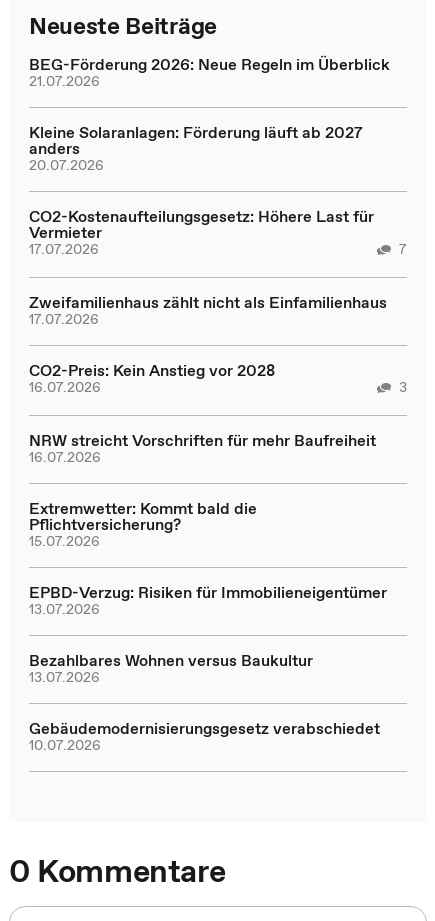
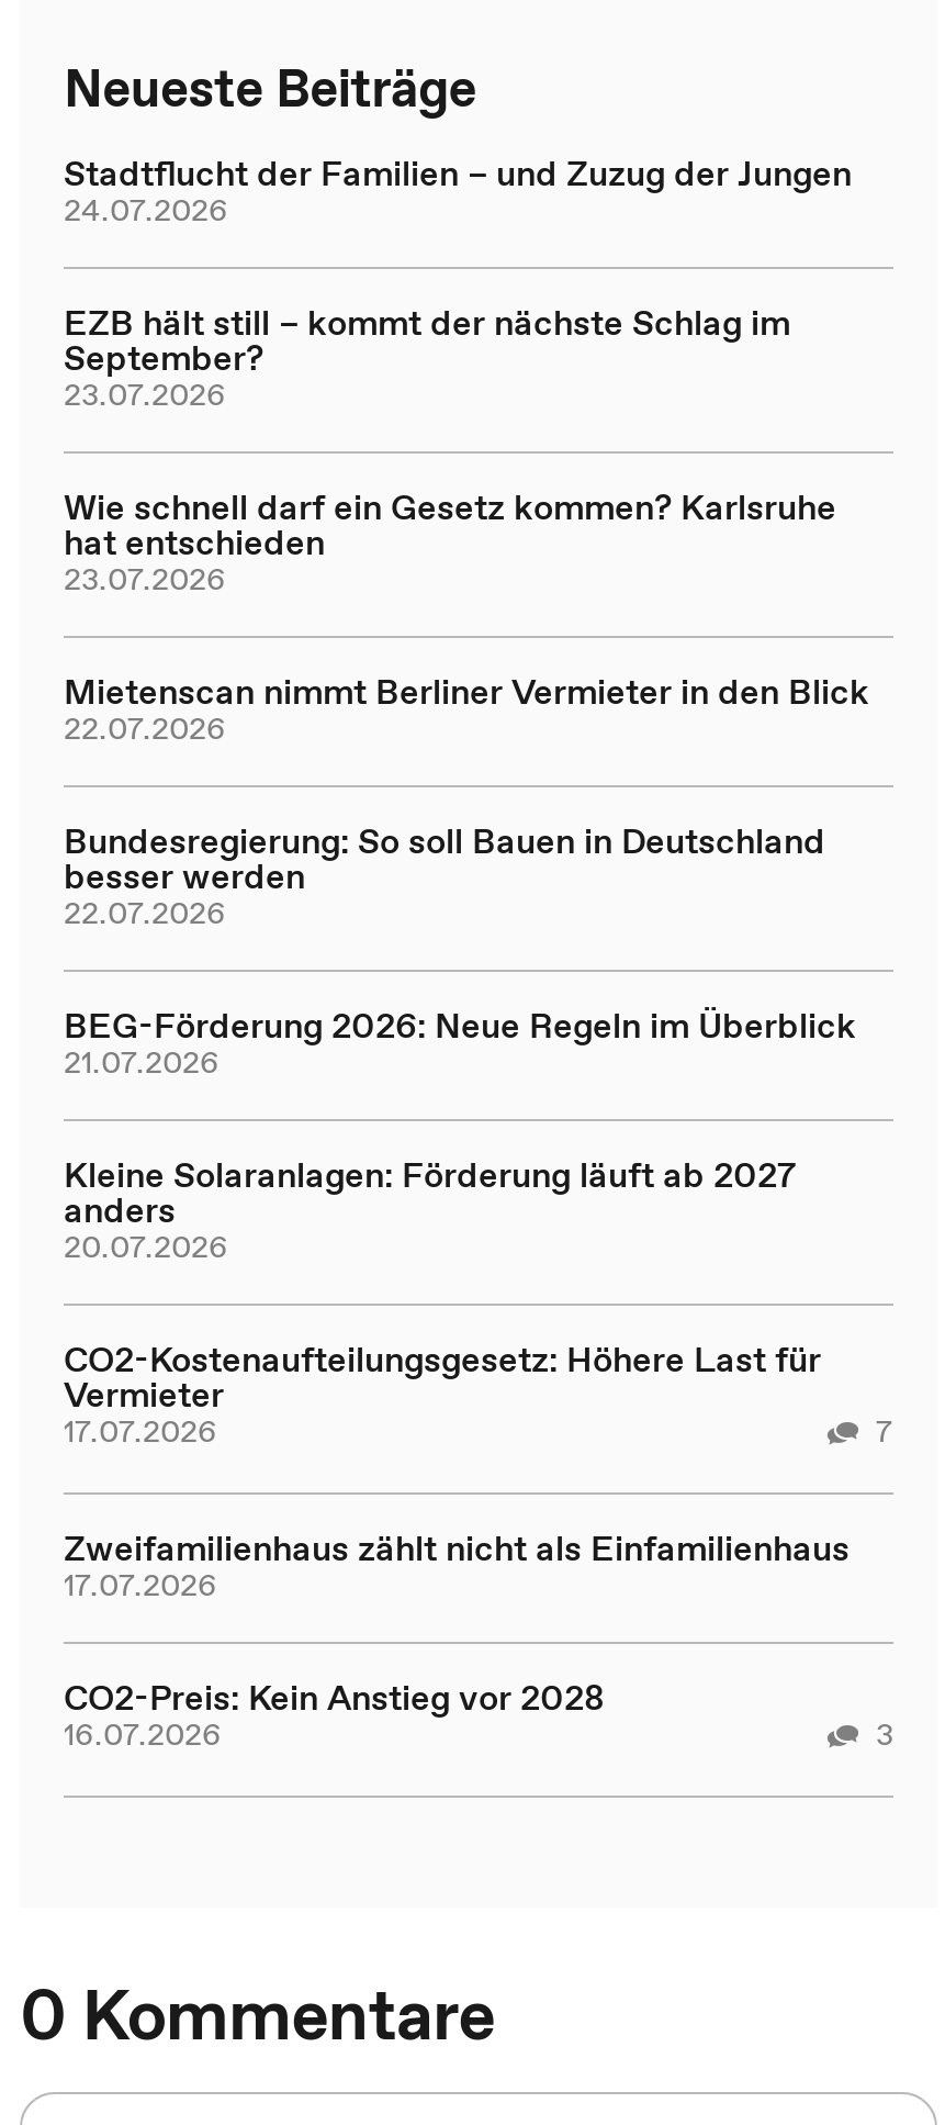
none -> [64,147,869,933] Stadtflucht der Familien – und Zuzug der Jungen | 24.07.2026 | EZB hält still – kommt der nächste Schlag im | September? | 23.07.2026 | Wie schnell darf ein Gesetz kommen? Karlsruhe | hat entschieden | 23.07.2026 | Mietenscan nimmt Berliner Vermieter in den Blick | 22.07.2026 | Bundesregierung: So soll Bauen in Deutschland | besser werden | 22.07.2026
moved [29,52,407,396] -> [64,999,893,1755]: BEG-Förderung 2026: Neue Regeln im Überblick | 21.07.2026 | Kleine Solaranlagen: Förderung läuft ab 2027 | ... | 16.07.2026 | 3
[29,428,387,754] NRW streicht Vorschriften für mehr Baufreiheit | 16.07.2026 | Extremwetter: Kommt bald die | Pflichtversicherung? | 15.07.2026 | EPBD-Verzug: Risiken für Immobilieneigentümer | 13.07.2026 | Bezahlbares Wohnen versus Baukultur | 13.07.2026 | Gebäudemodernisierungsgesetz verabschiedet | 10.07.2026 -> none

